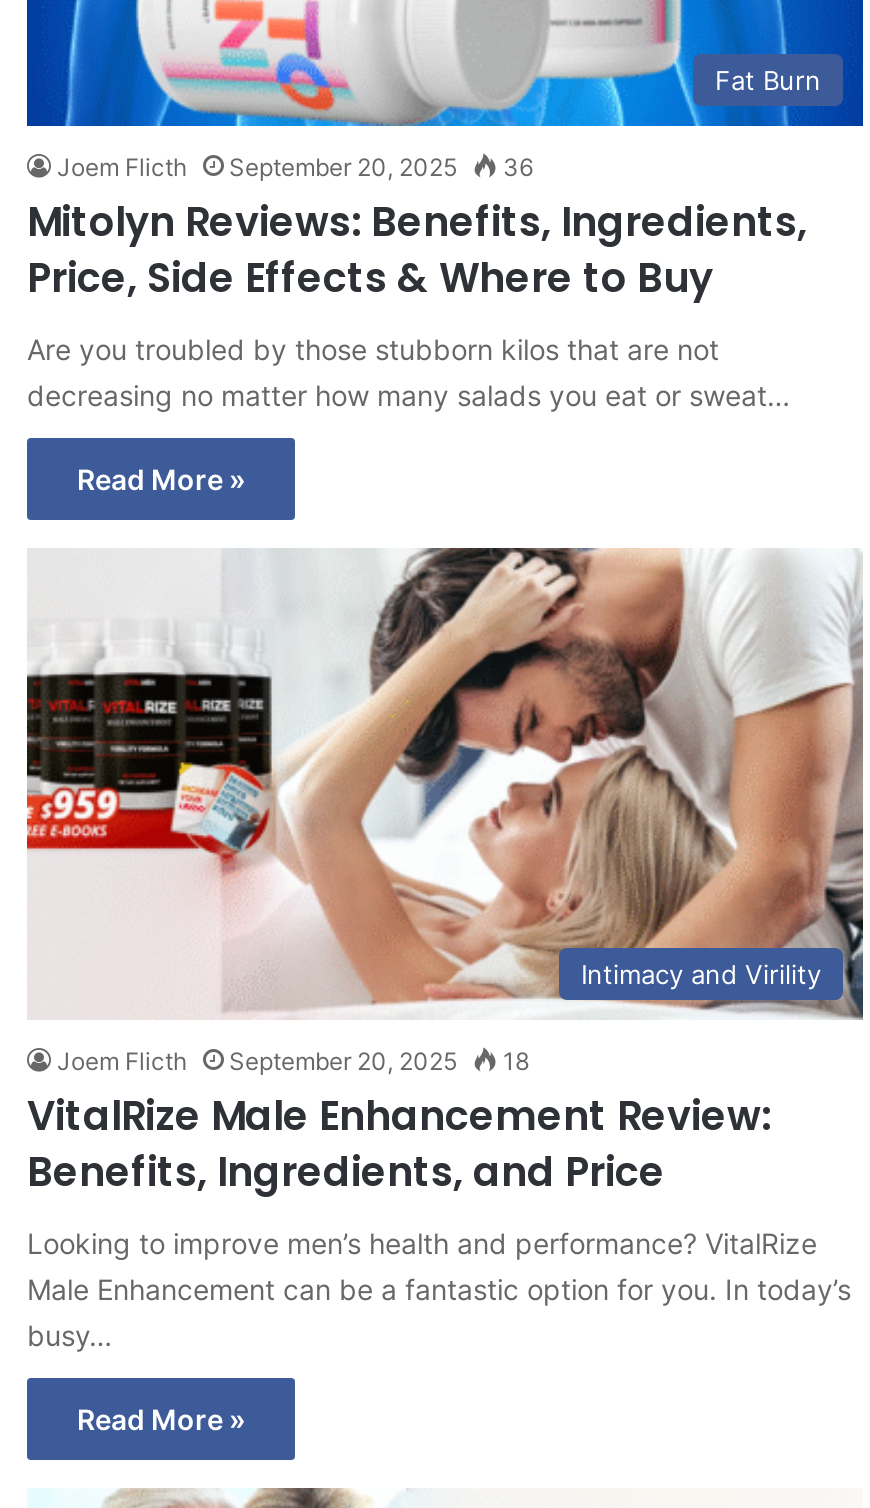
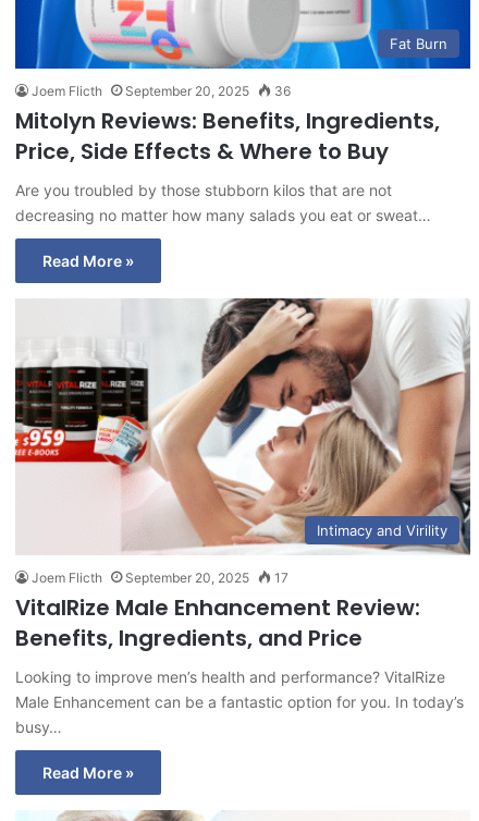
[57,1046,529,1076] Joem Flicth September 20, 2025 18 -> [32,569,288,586] Joem Flicth September 20, 2025 17

